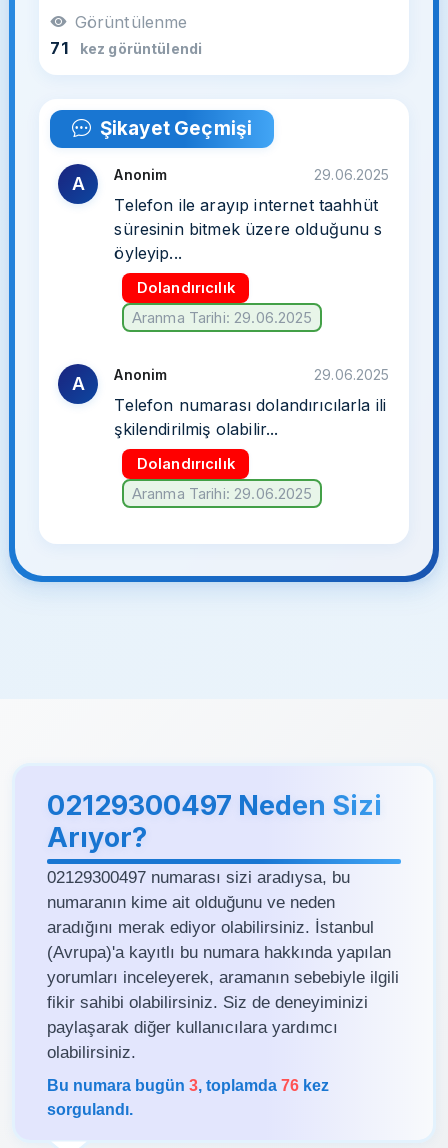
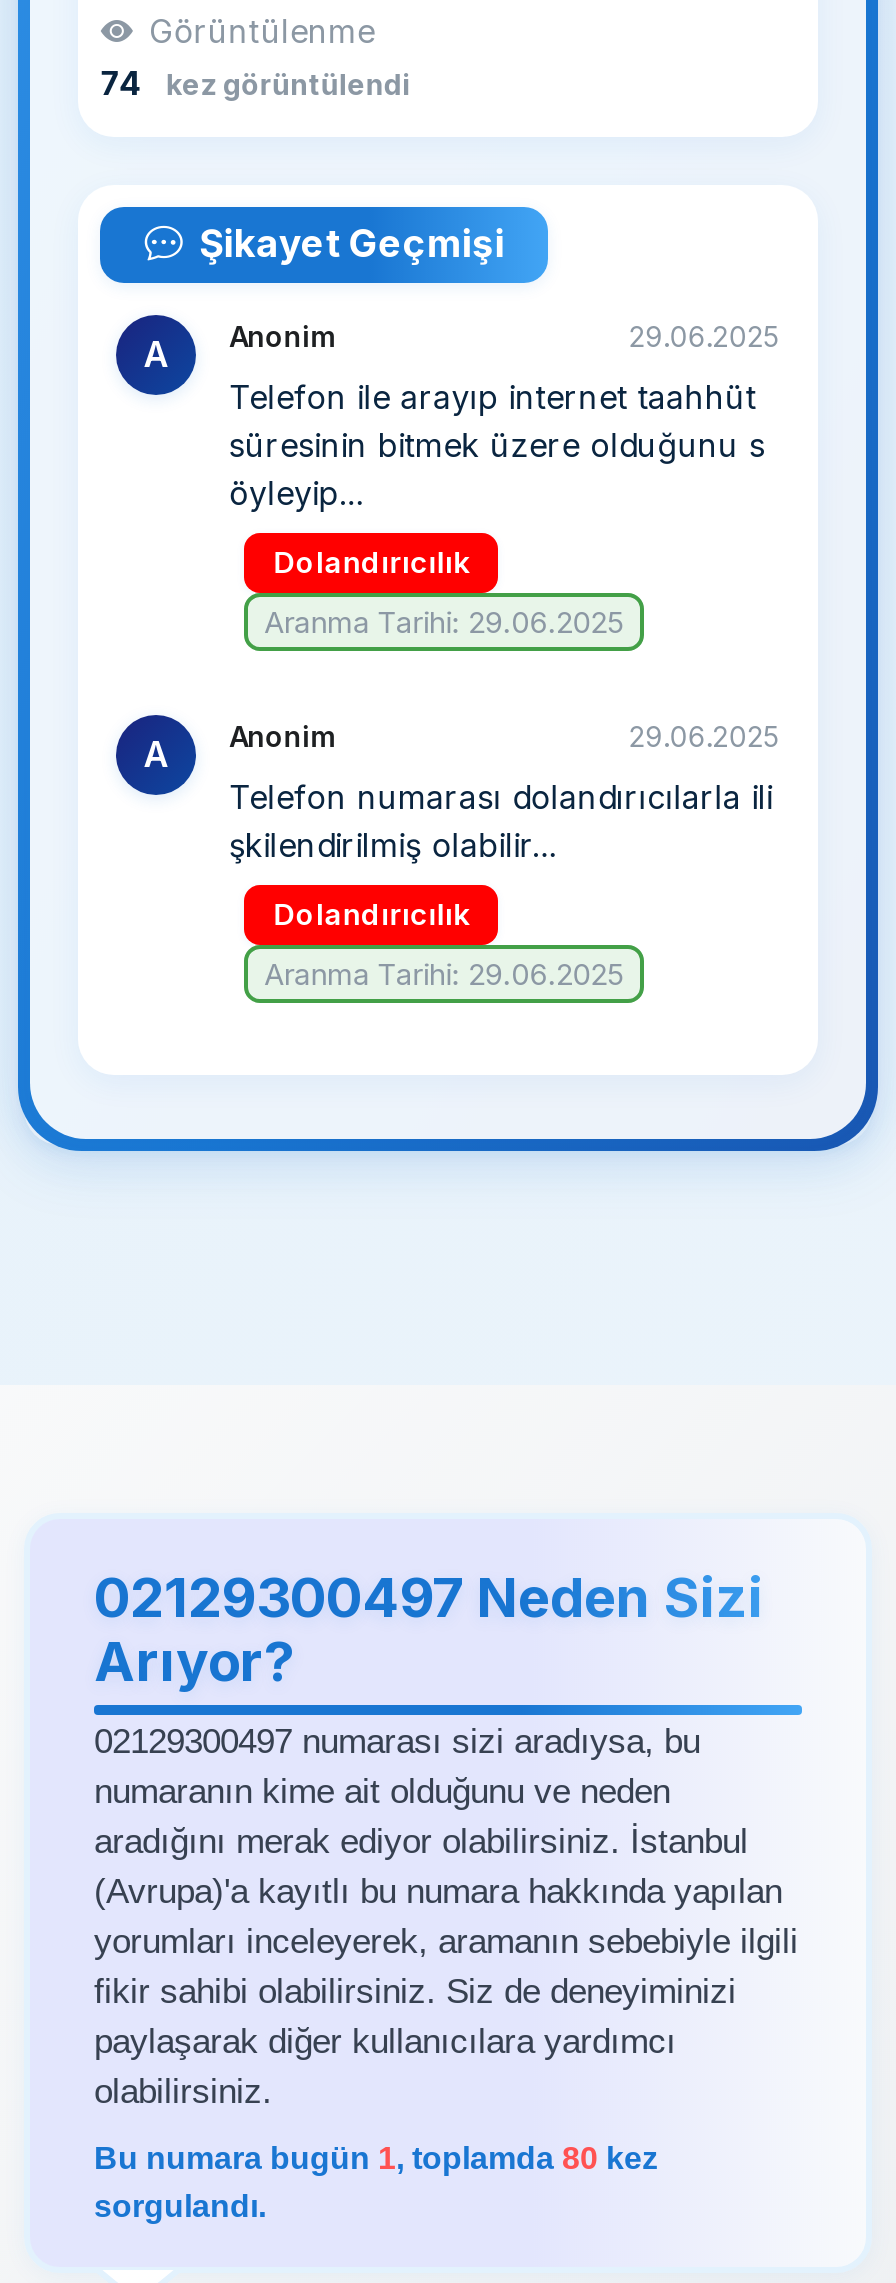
[50,38,202,58] 71 kez görüntülendi -> [101,62,410,102] 74 kez görüntülendi
[47,1076,329,1094] Bu numara bugün 3, toplamda 76 kez -> [94,2139,658,2175] Bu numara bugün 1, toplamda 80 kez

